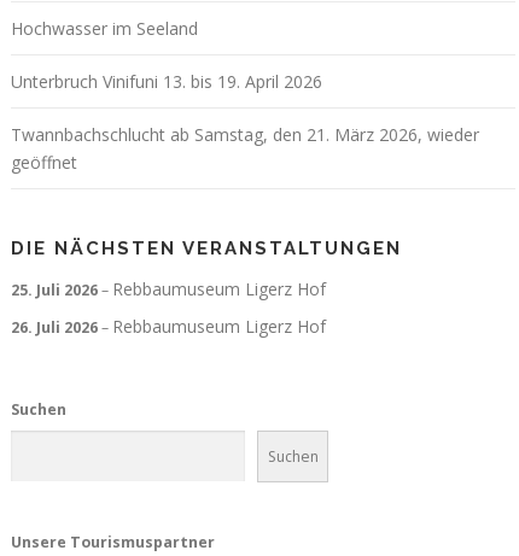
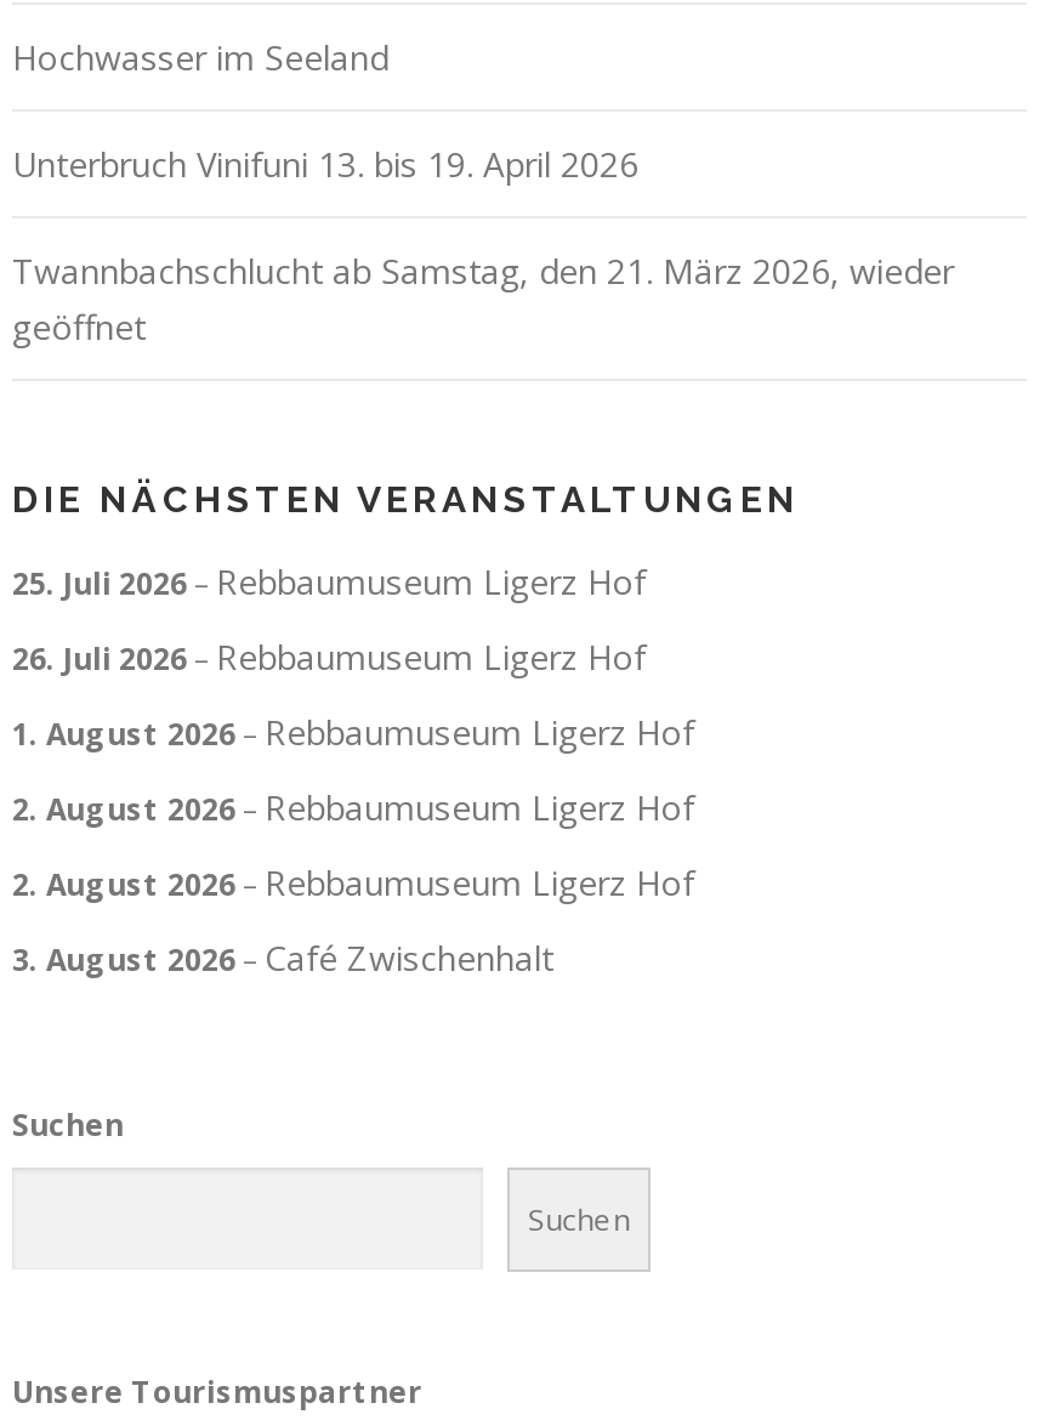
none -> [12,710,694,982] 1. August 2026 – Rebbaumuseum Ligerz Hof | 2. August 2026 – Rebbaumuseum Ligerz Hof | 2. August 2026 – Rebbaumuseum Ligerz Hof | 3. August 2026 – Café Zwischenhalt

